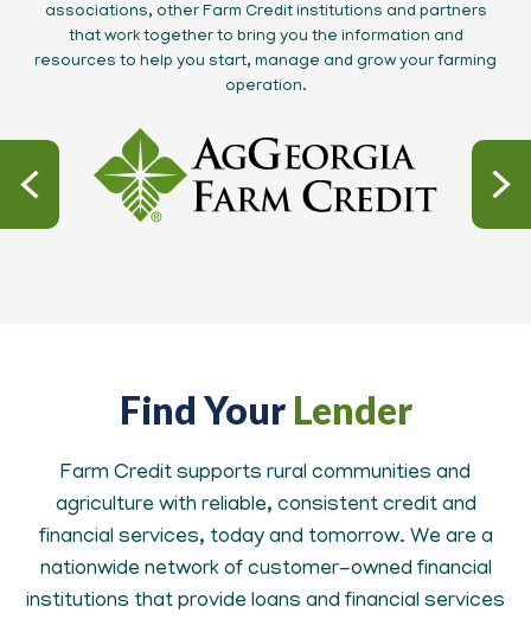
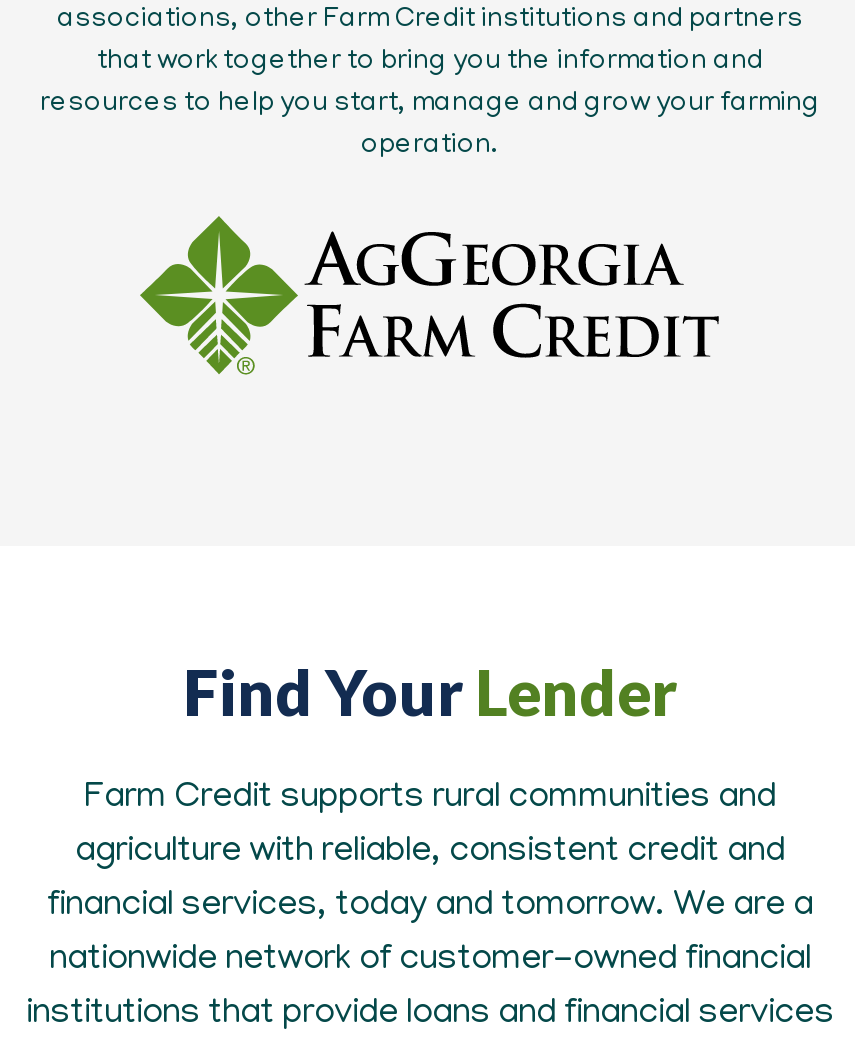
[4,139,60,230] [image] -> none
[471,139,527,230] [image] -> none

